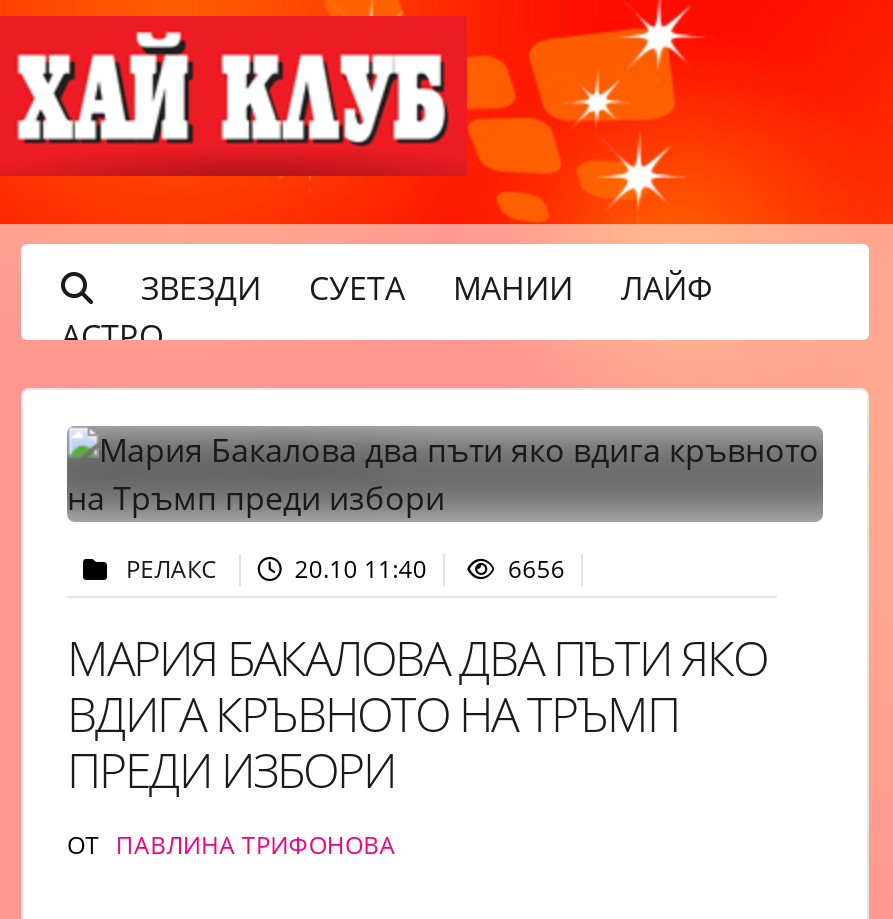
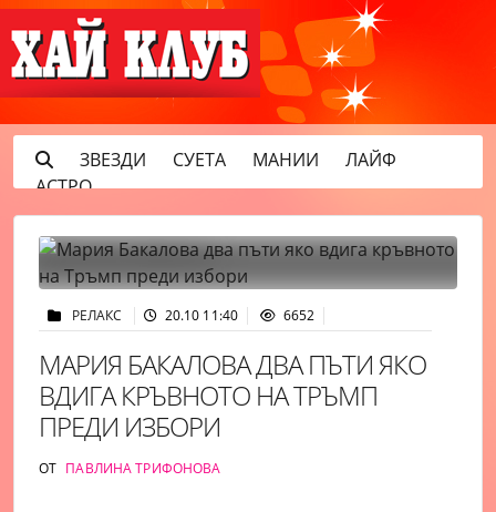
[496,552,565,586] 6656 -> [276,306,314,325] 6652

